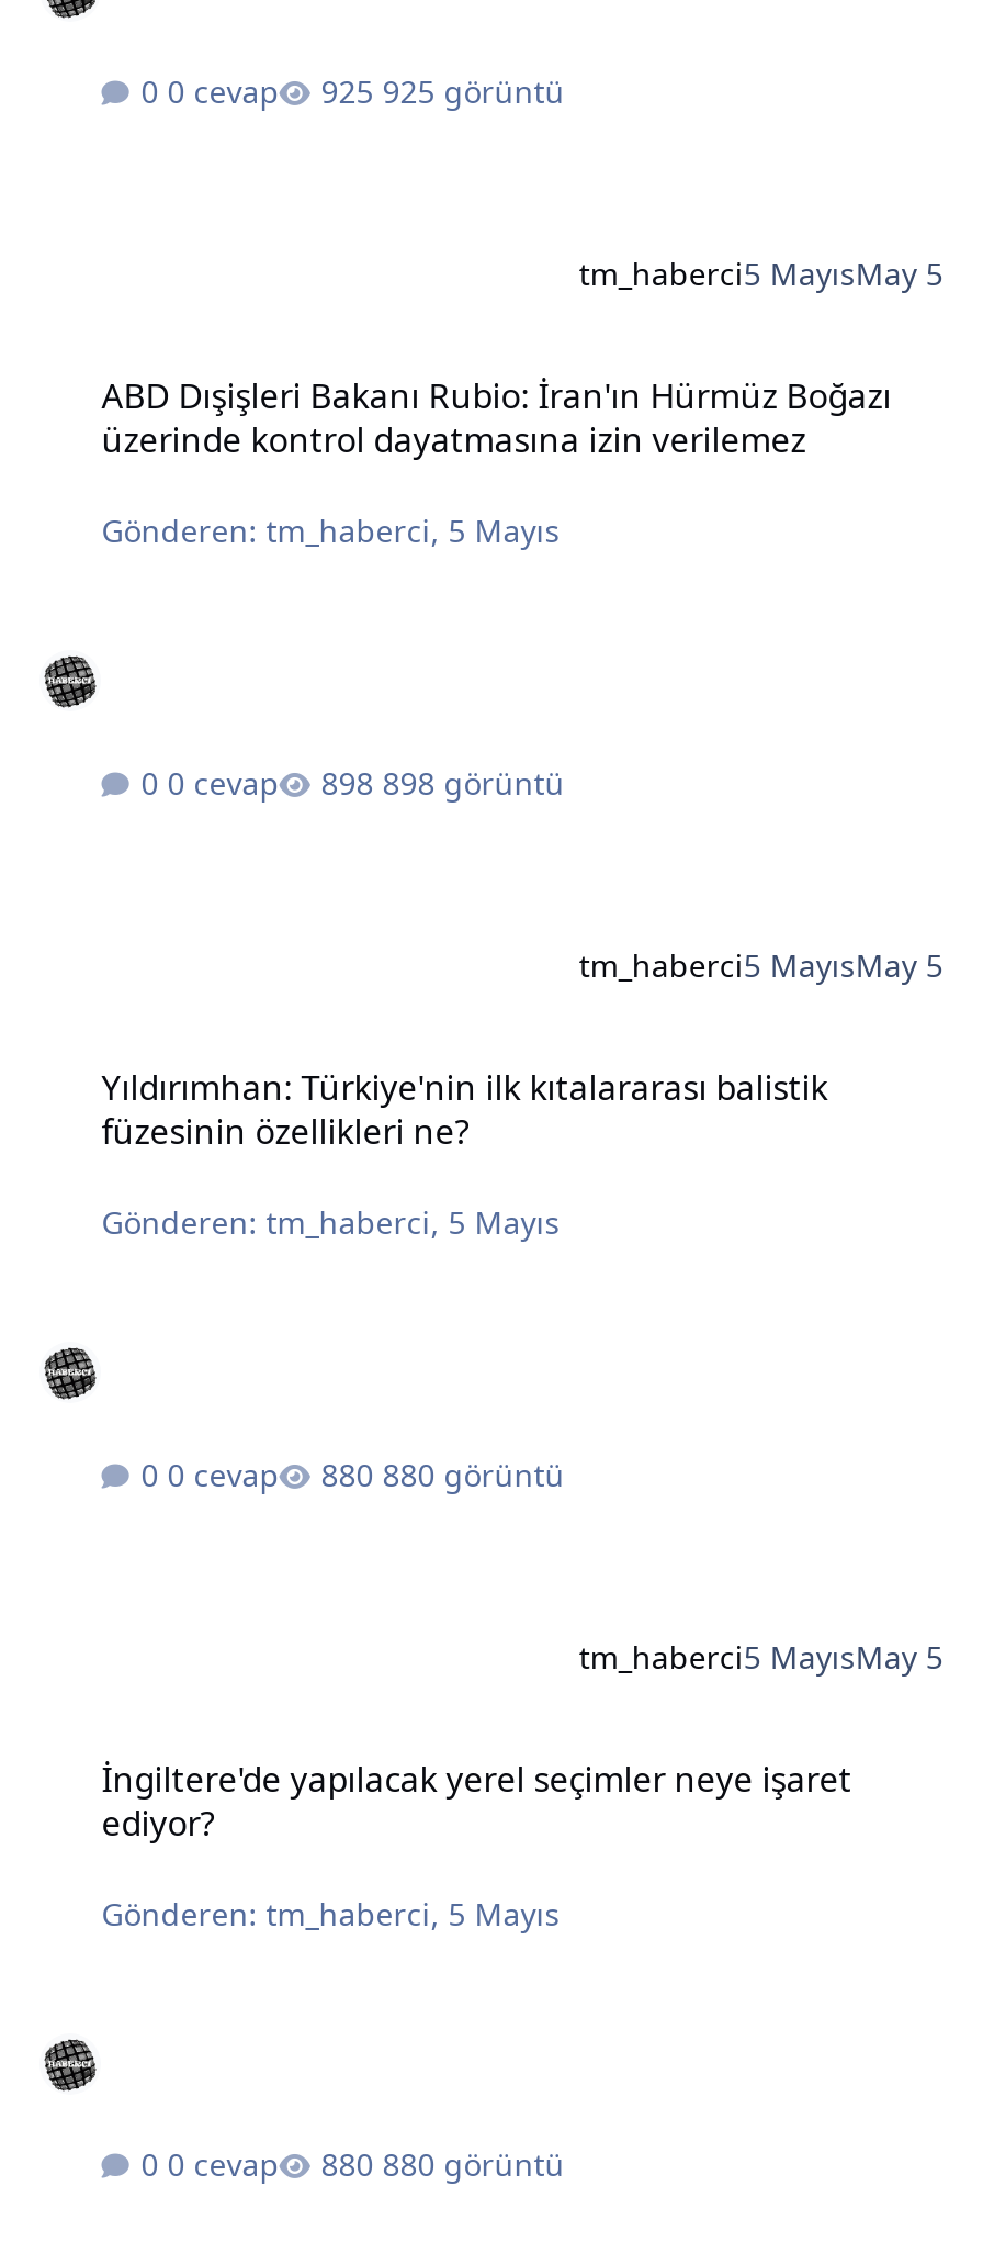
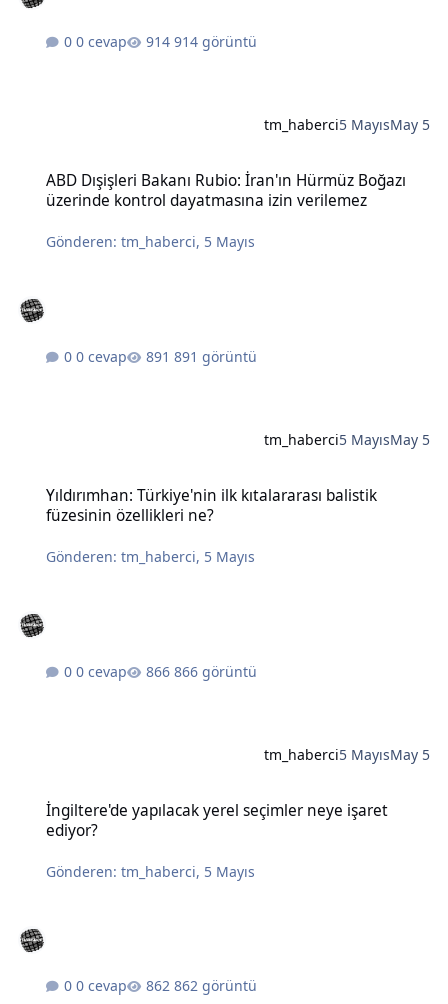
[382,70,564,112] 925 görüntü -> [174,32,257,51] 914 görüntü
[382,761,564,803] 898 görüntü -> [174,347,257,366] 891 görüntü
[382,1453,564,1494] 880 görüntü -> [174,661,257,680] 866 görüntü
[382,2144,564,2186] 880 görüntü -> [174,976,257,995] 862 görüntü

